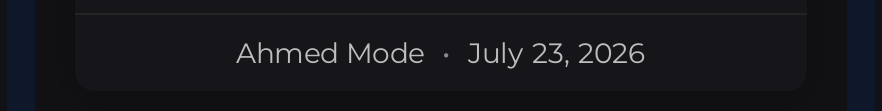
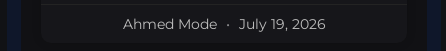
[236,35,646,71] Ahmed Mode July 23, 2026 -> [122,15,325,33] Ahmed Mode July 19, 2026

